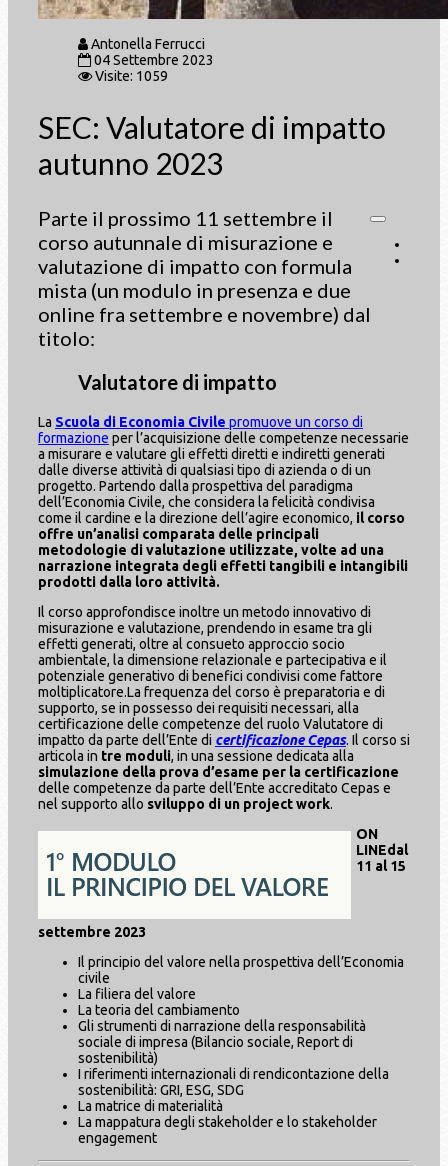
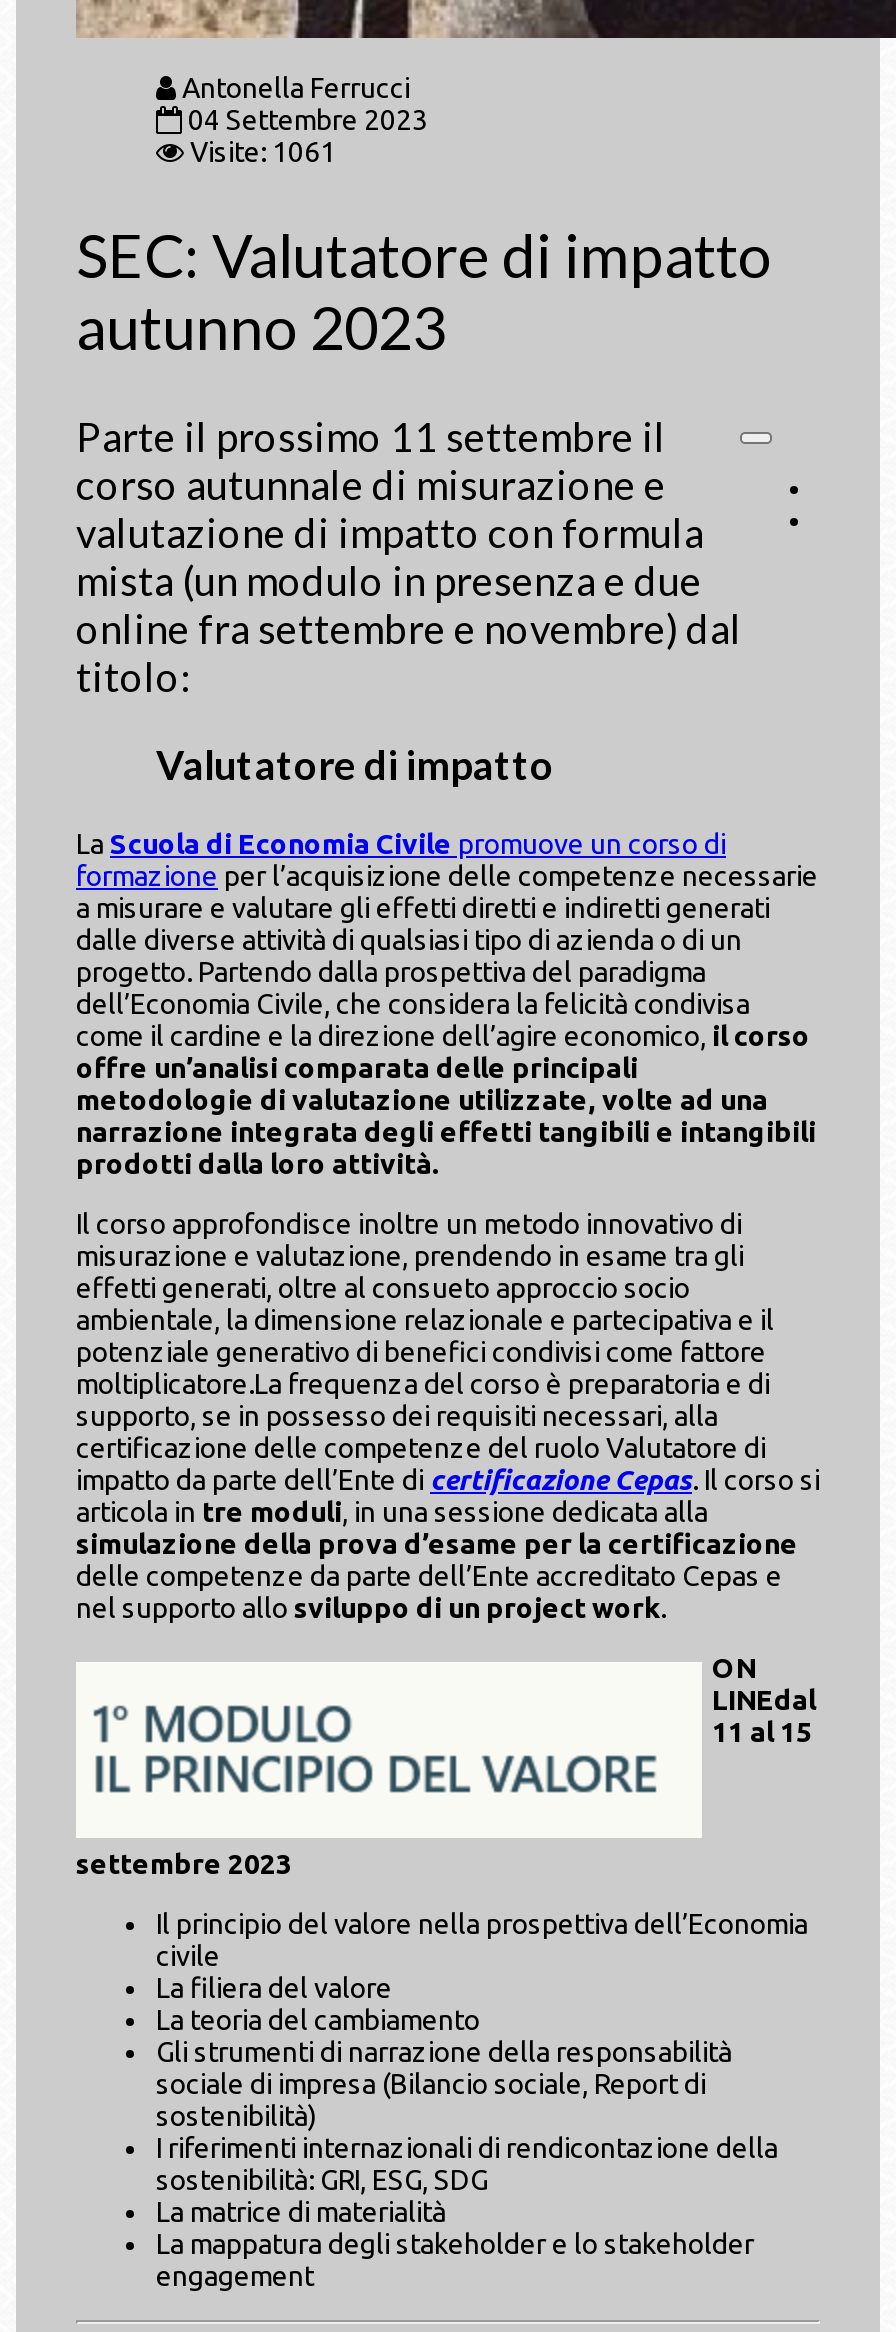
[95,68,168,84] Visite: 1059 -> [190,136,336,168] Visite: 1061

